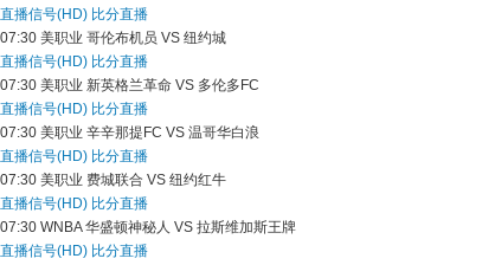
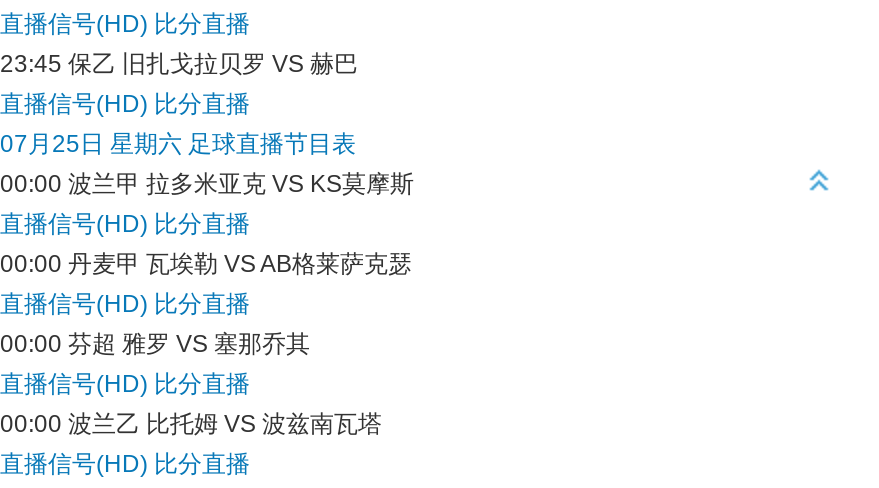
[0,30,226,46] 07:30 美职业哥伦布机员 VS 纽约城 -> [0,50,358,78] 23:45 保乙旧扎戈拉贝罗 VS 赫巴
[0,77,259,93] 07:30 美职业新英格兰革命 VS 多伦多FC -> [0,130,414,198] 07月25日 星期六 足球直播节目表 | 00:00 波兰甲拉多米亚克 VS KS莫摩斯
[0,124,259,141] 07:30 美职业辛辛那提FC VS 温哥华白浪 -> [0,250,412,278] 00:00 丹麦甲瓦埃勒 VS AB格莱萨克瑟
[0,172,226,188] 07:30 美职业费城联合 VS 纽约红牛 -> [0,330,310,358] 00:00 芬超雅罗 VS 塞那乔其
[0,219,296,235] 07:30 WNBA华盛顿神秘人 VS 拉斯维加斯王牌 -> [0,410,382,438] 00:00 波兰乙比托姆 VS 波兹南瓦塔

